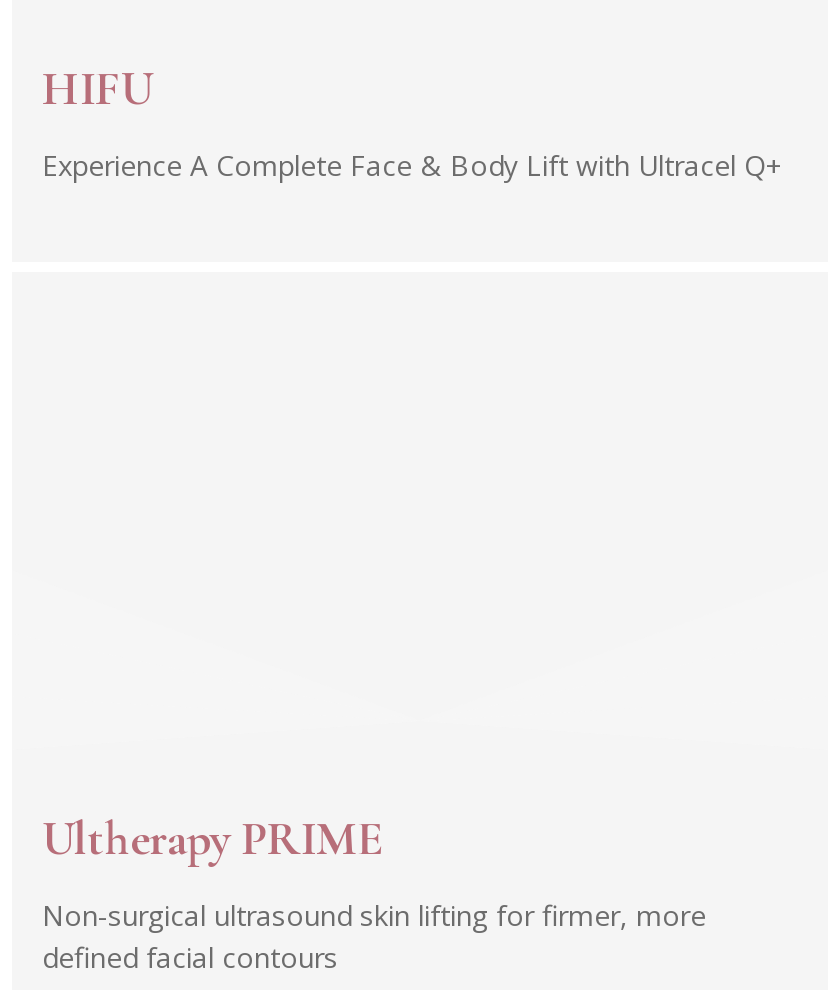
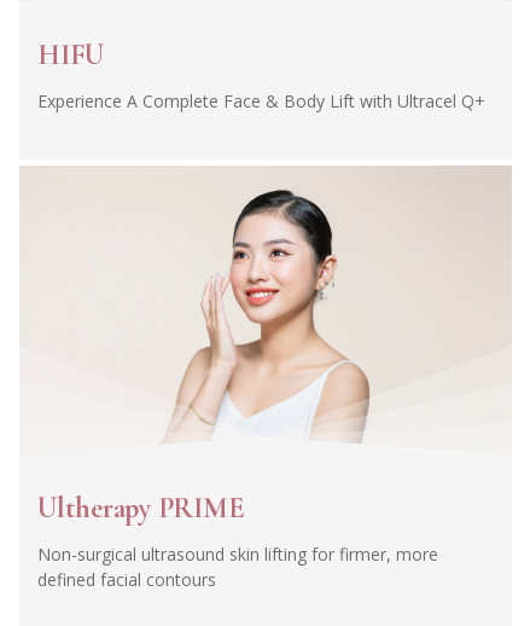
none -> [21,166,512,444] [image]

